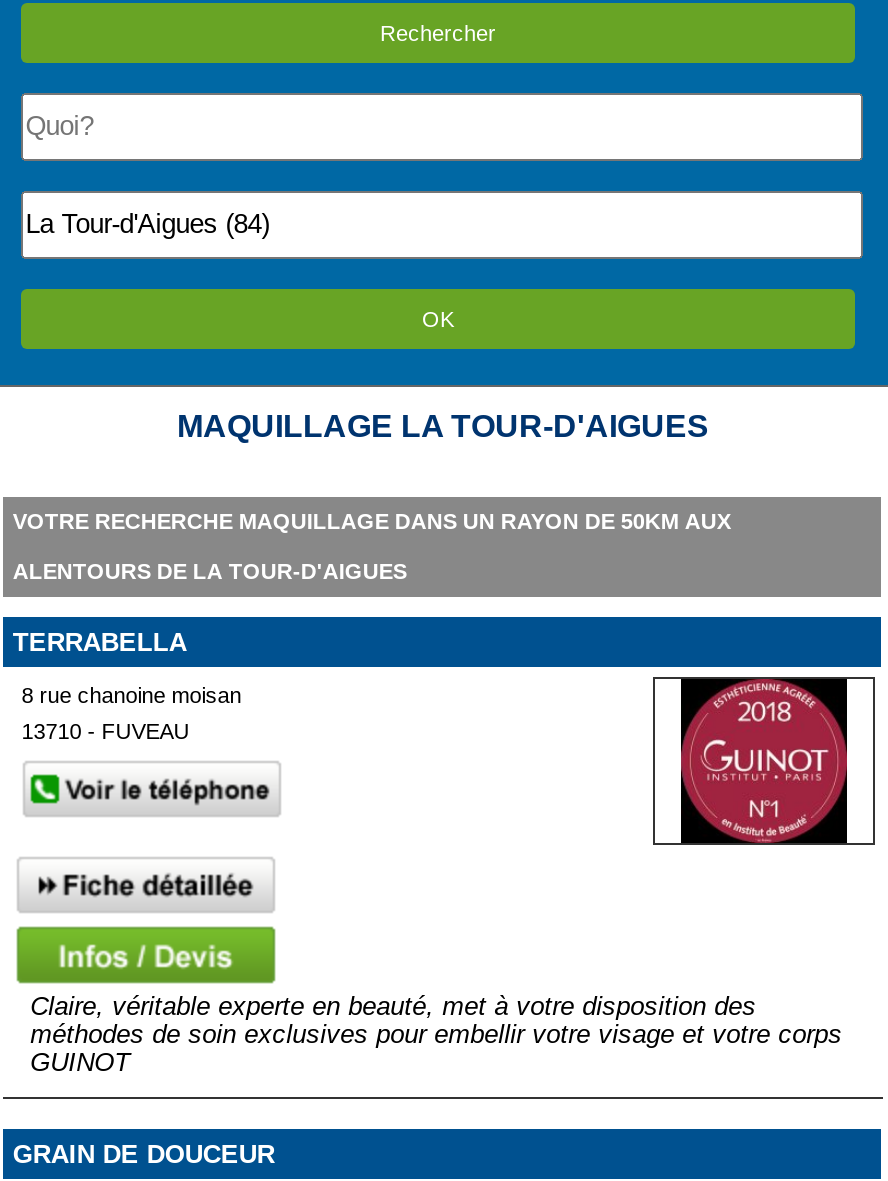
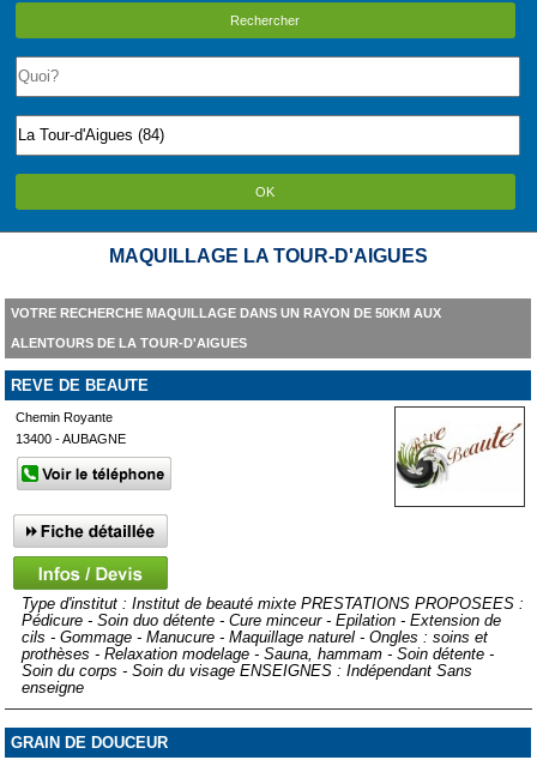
[13,627,187,657] TERRABELLA -> [11,376,148,394] REVE DE BEAUTE
[21,683,241,707] 8 rue chanoine moisan -> [16,410,113,424] Chemin Royante
[655,677,849,845] [image] -> [396,411,527,506] [image]
[21,719,189,743] 13710 - FUVEAU -> [16,432,126,446] 13400 - AUBAGNE
[30,992,842,1078] Claire, véritable experte en beauté, met à votre disposition des | méthodes de soin exclusives pour embellir votre visage et votre corps | GUINOT -> [21,595,523,697] Type d'institut : Institut de beauté mixte PRESTATIONS PROPOSEES : | Pédicure - Soin duo détente - Cure minceur - Epilation - Extension de | cils - Gommage - Manucure - Maquillage naturel - Ongles : soins et | prothèses - Relaxation modelage - Sauna, hammam - Soin détente - | Soin du corps - Soin du visage ENSEIGNES : Indépendant Sans | enseigne

